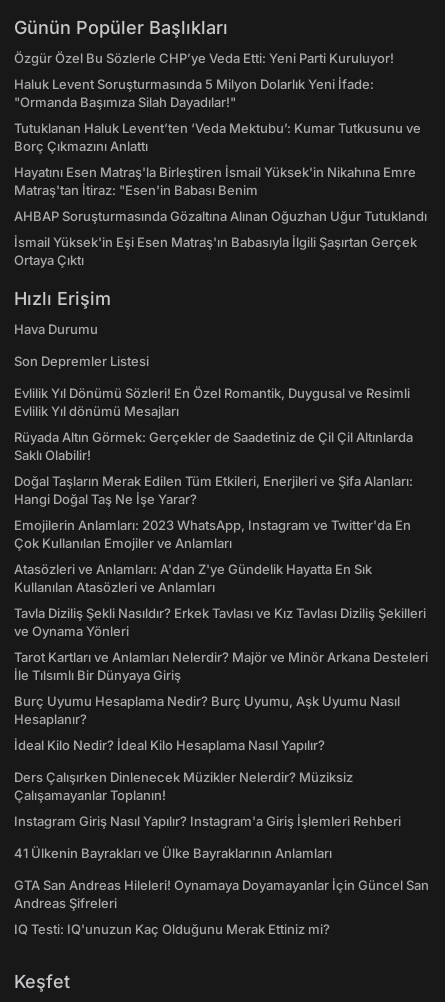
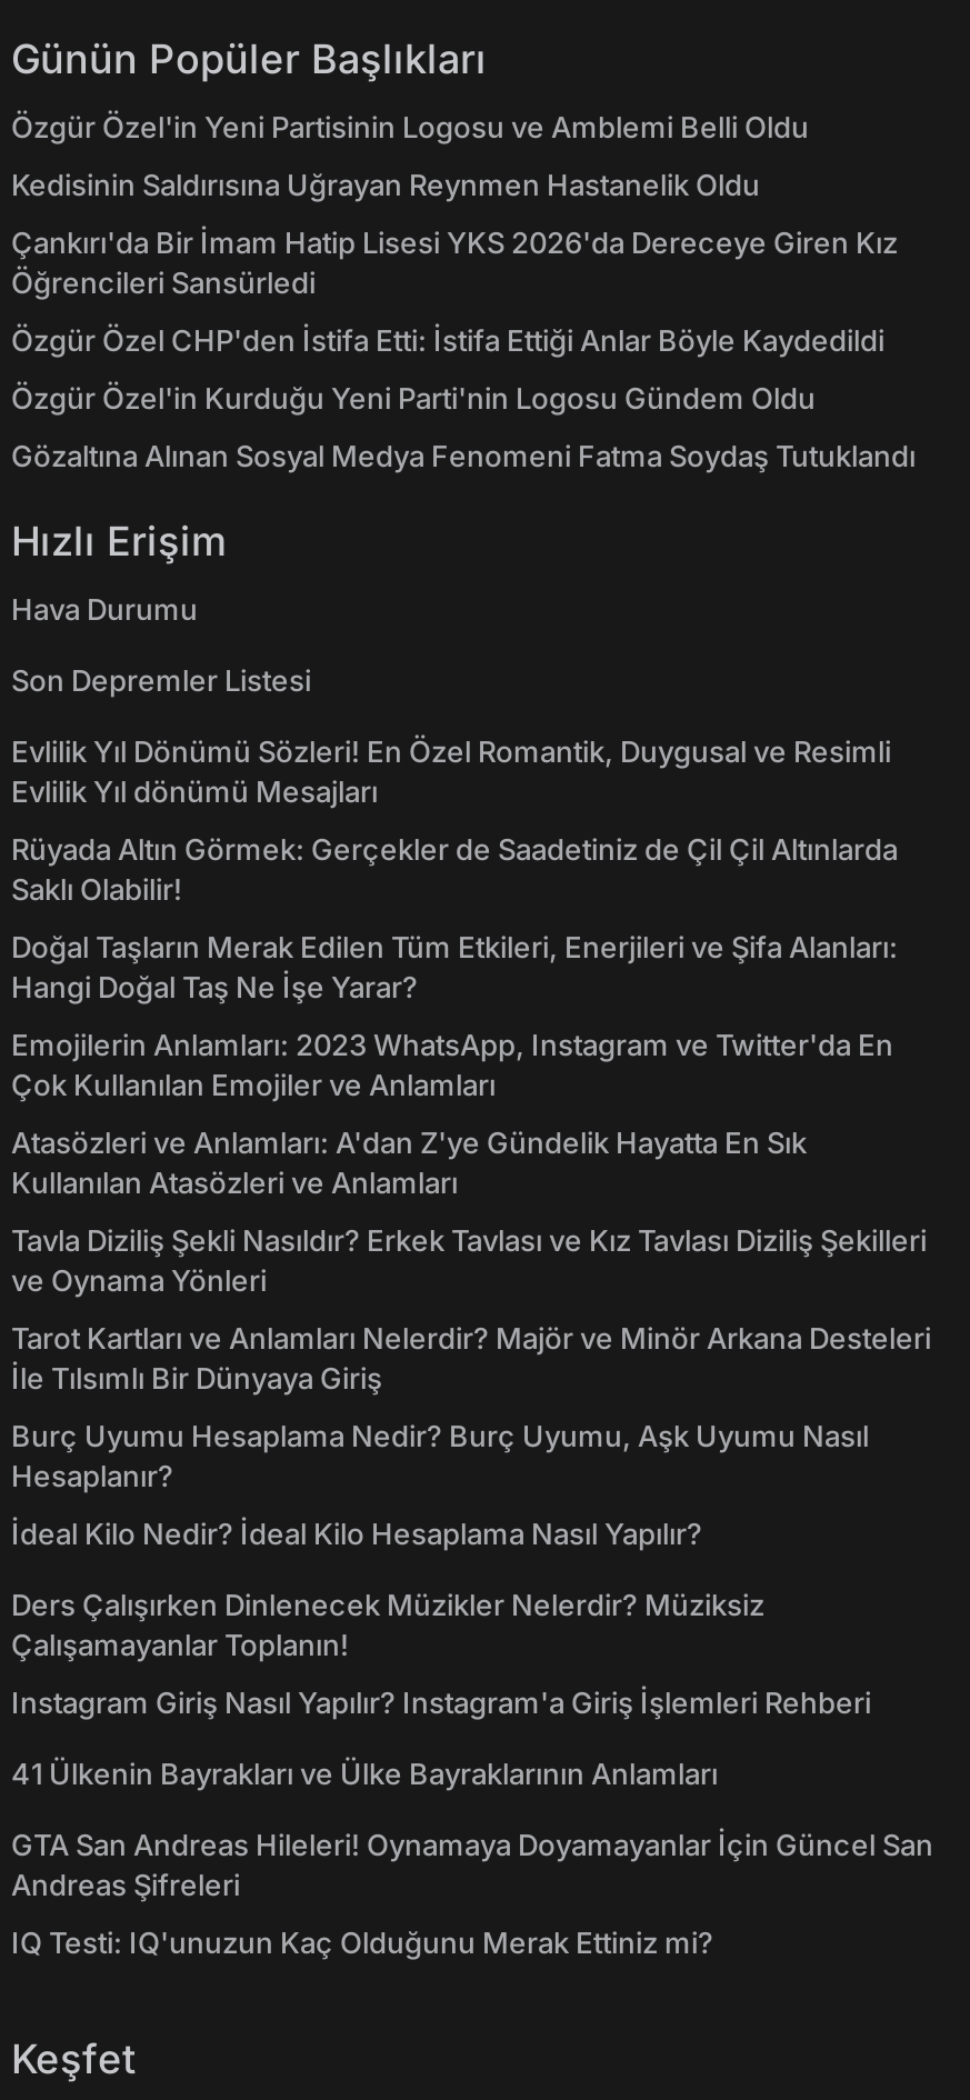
[14,50,394,66] Özgür Özel Bu Sözlerle CHP’ye Veda Etti: Yeni Parti Kuruluyor! -> [11,109,809,145] Özgür Özel'in Yeni Partisinin Logosu ve Amblemi Belli Oldu
[14,76,374,110] Haluk Levent Soruşturmasında 5 Milyon Dolarlık Yeni İfade: | "Ormanda Başımıza Silah Dayadılar!" -> [11,167,760,203] Kedisinin Saldırısına Uğrayan Reynmen Hastanelik Oldu
[14,120,421,154] Tutuklanan Haluk Levent’ten ‘Veda Mektubu’: Kumar Tutkusunu ve | Borç Çıkmazını Anlattı -> [11,225,898,300] Çankırı'da Bir İmam Hatip Lisesi YKS 2026'da Dereceye Giren Kız | Öğrencileri Sansürledi
[14,164,416,198] Hayatını Esen Matraş'la Birleştiren İsmail Yüksek'in Nikahına Emre | Matraş'tan İtiraz: "Esen'in Babası Benim -> [11,323,884,358] Özgür Özel CHP'den İstifa Etti: İstifa Ettiği Anlar Böyle Kaydedildi
[14,208,427,224] AHBAP Soruşturmasında Gözaltına Alınan Oğuzhan Uğur Tutuklandı -> [11,380,816,416] Özgür Özel'in Kurduğu Yeni Parti'nin Logosu Gündem Oldu
[14,234,417,268] İsmail Yüksek'in Eşi Esen Matraş'ın Babasıyla İlgili Şaşırtan Gerçek | Ortaya Çıktı -> [11,438,916,474] Gözaltına Alınan Sosyal Medya Fenomeni Fatma Soydaş Tutuklandı

